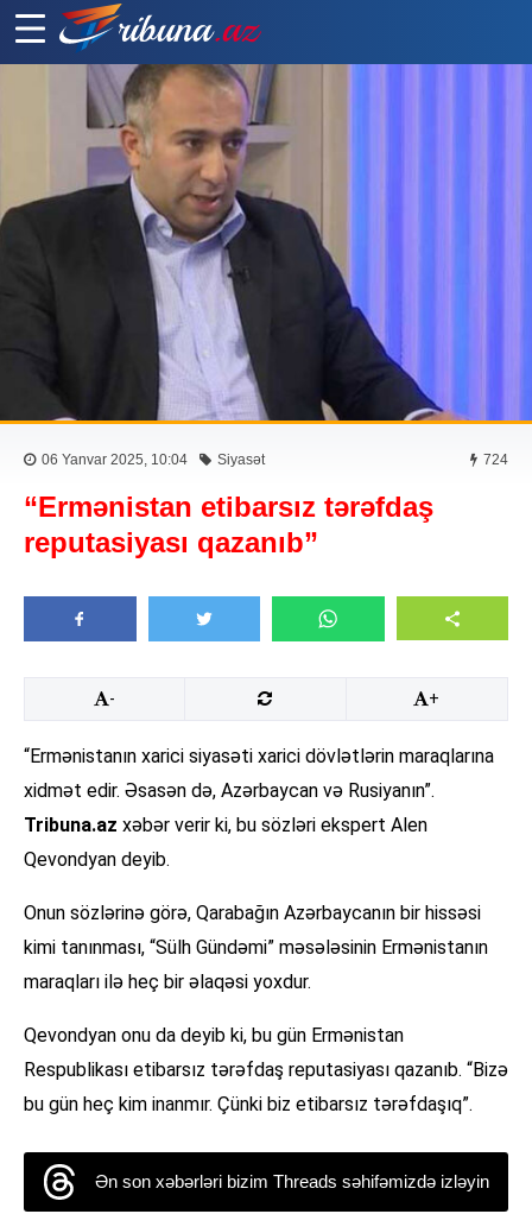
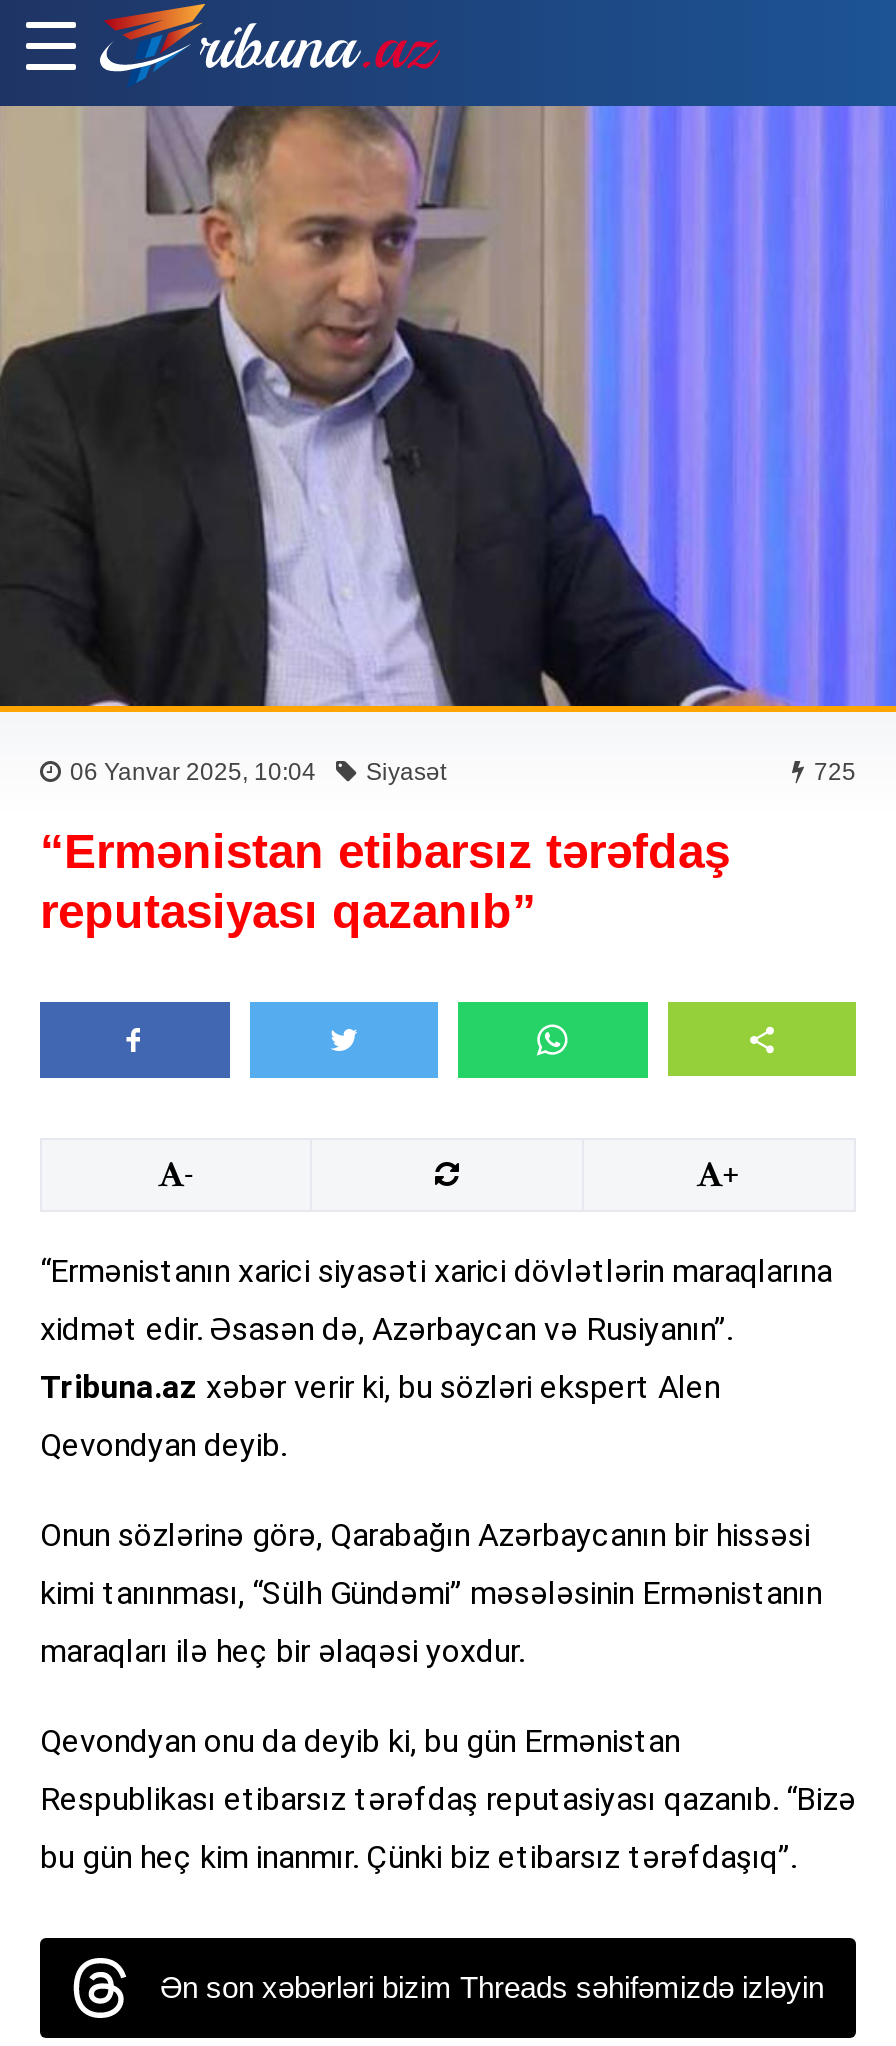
[483,452,508,468] 724 -> [814,758,856,786] 725

